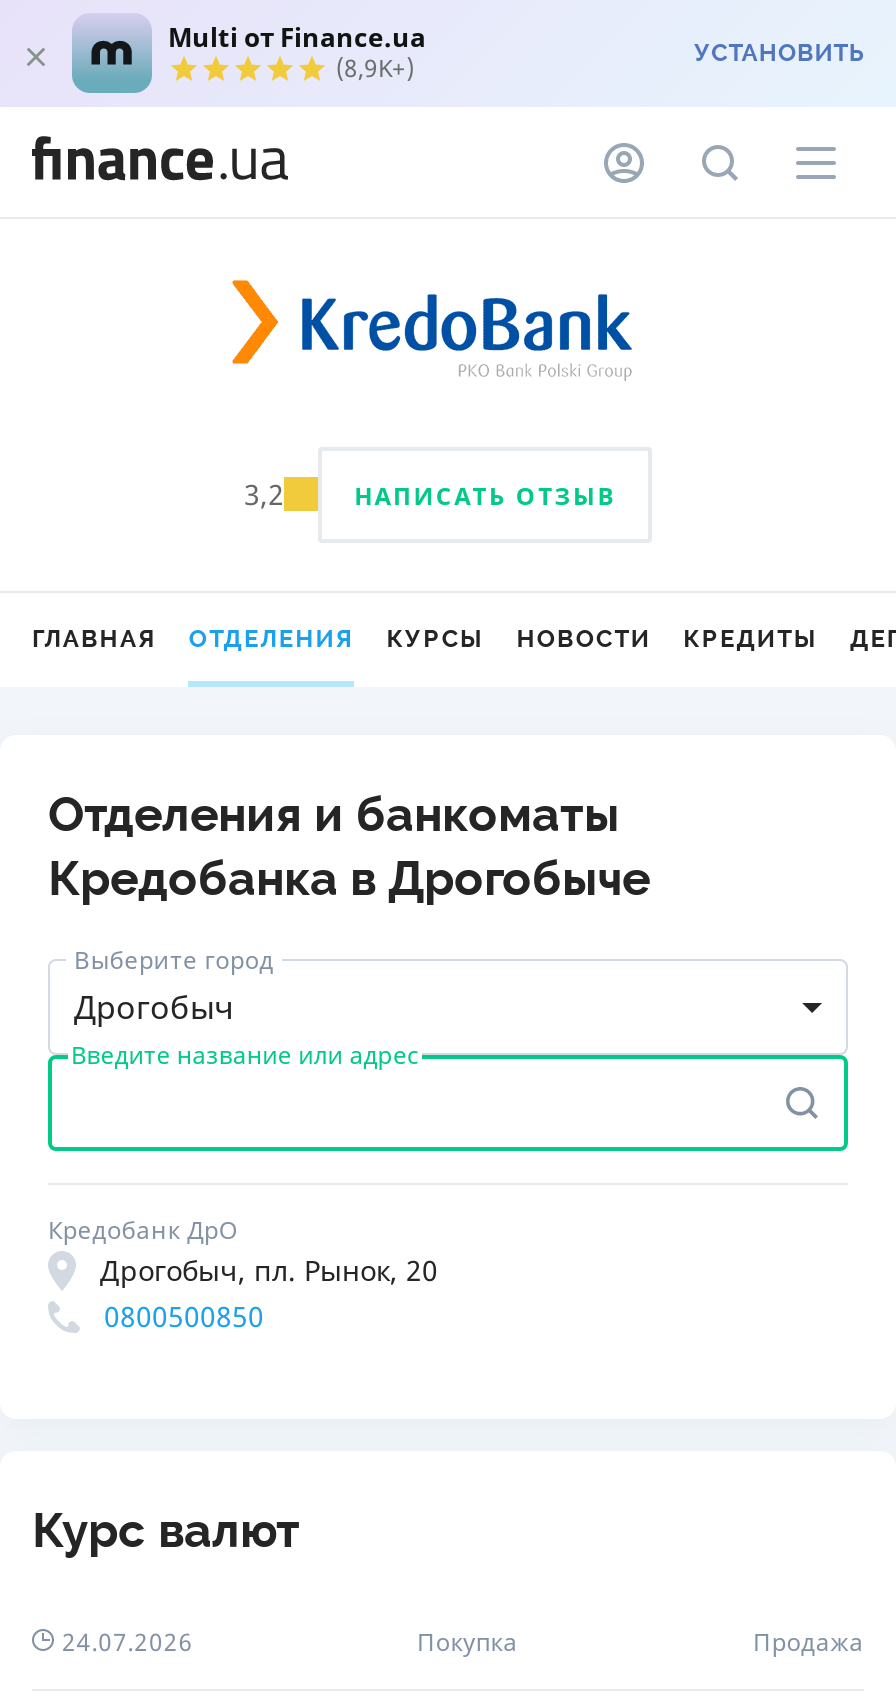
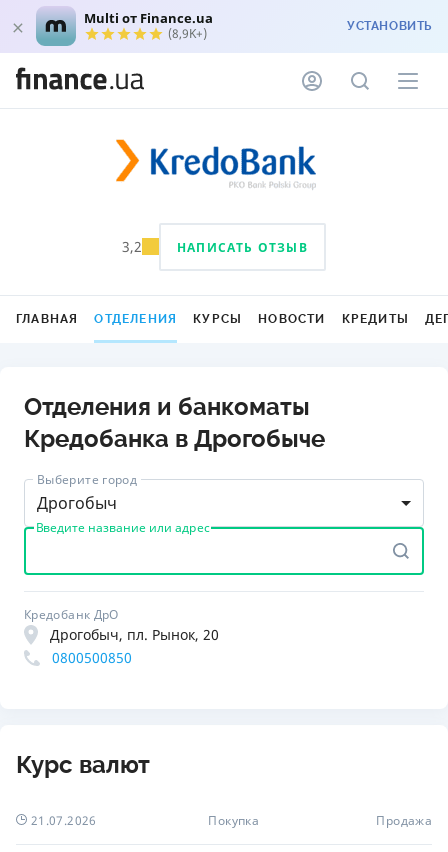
[62,1625,193,1659] 24.07.2026 -> [31,812,97,829] 21.07.2026

